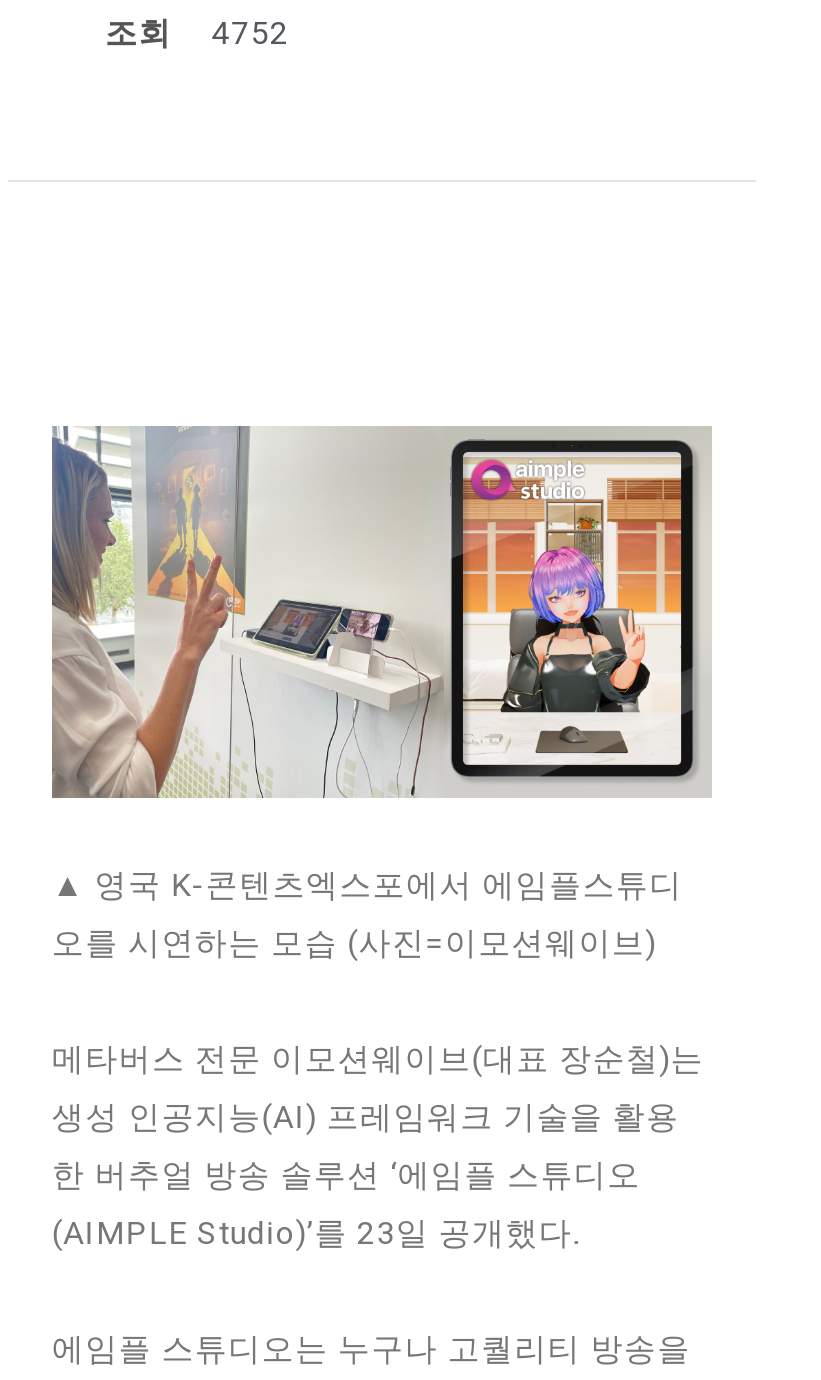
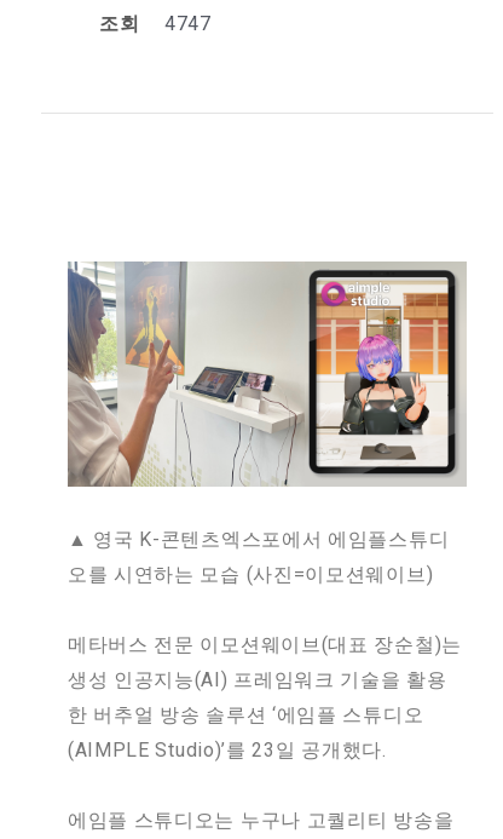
[105,14,289,52] 조회 4752 -> [100,12,211,35] 조회 4747

